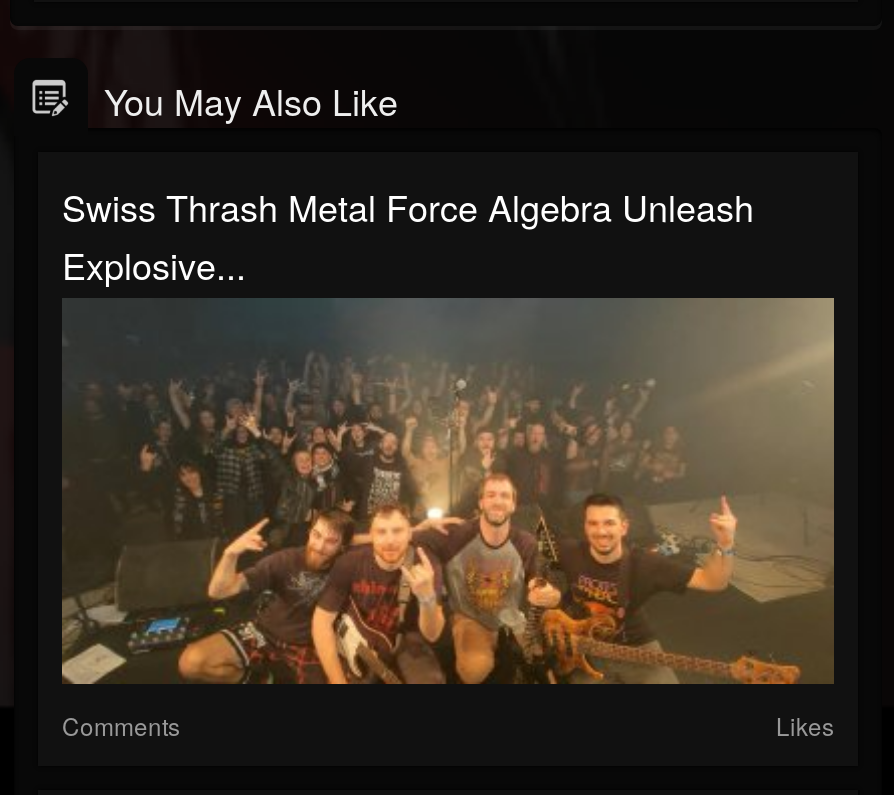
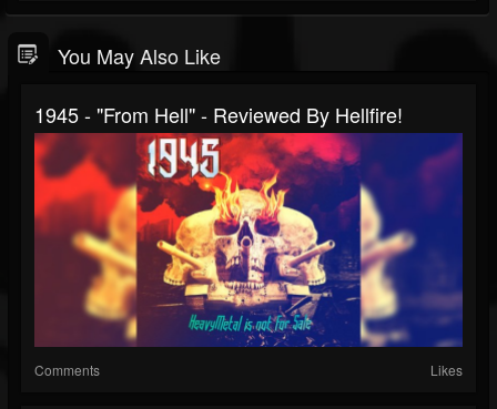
[62,180,754,290] Swiss Thrash Metal Force Algebra Unleash | Explosive... -> [34,100,403,129] 1945 - "From Hell" - Reviewed By Hellfire!
[60,296,836,686] [image] -> [33,133,463,348] [image]

